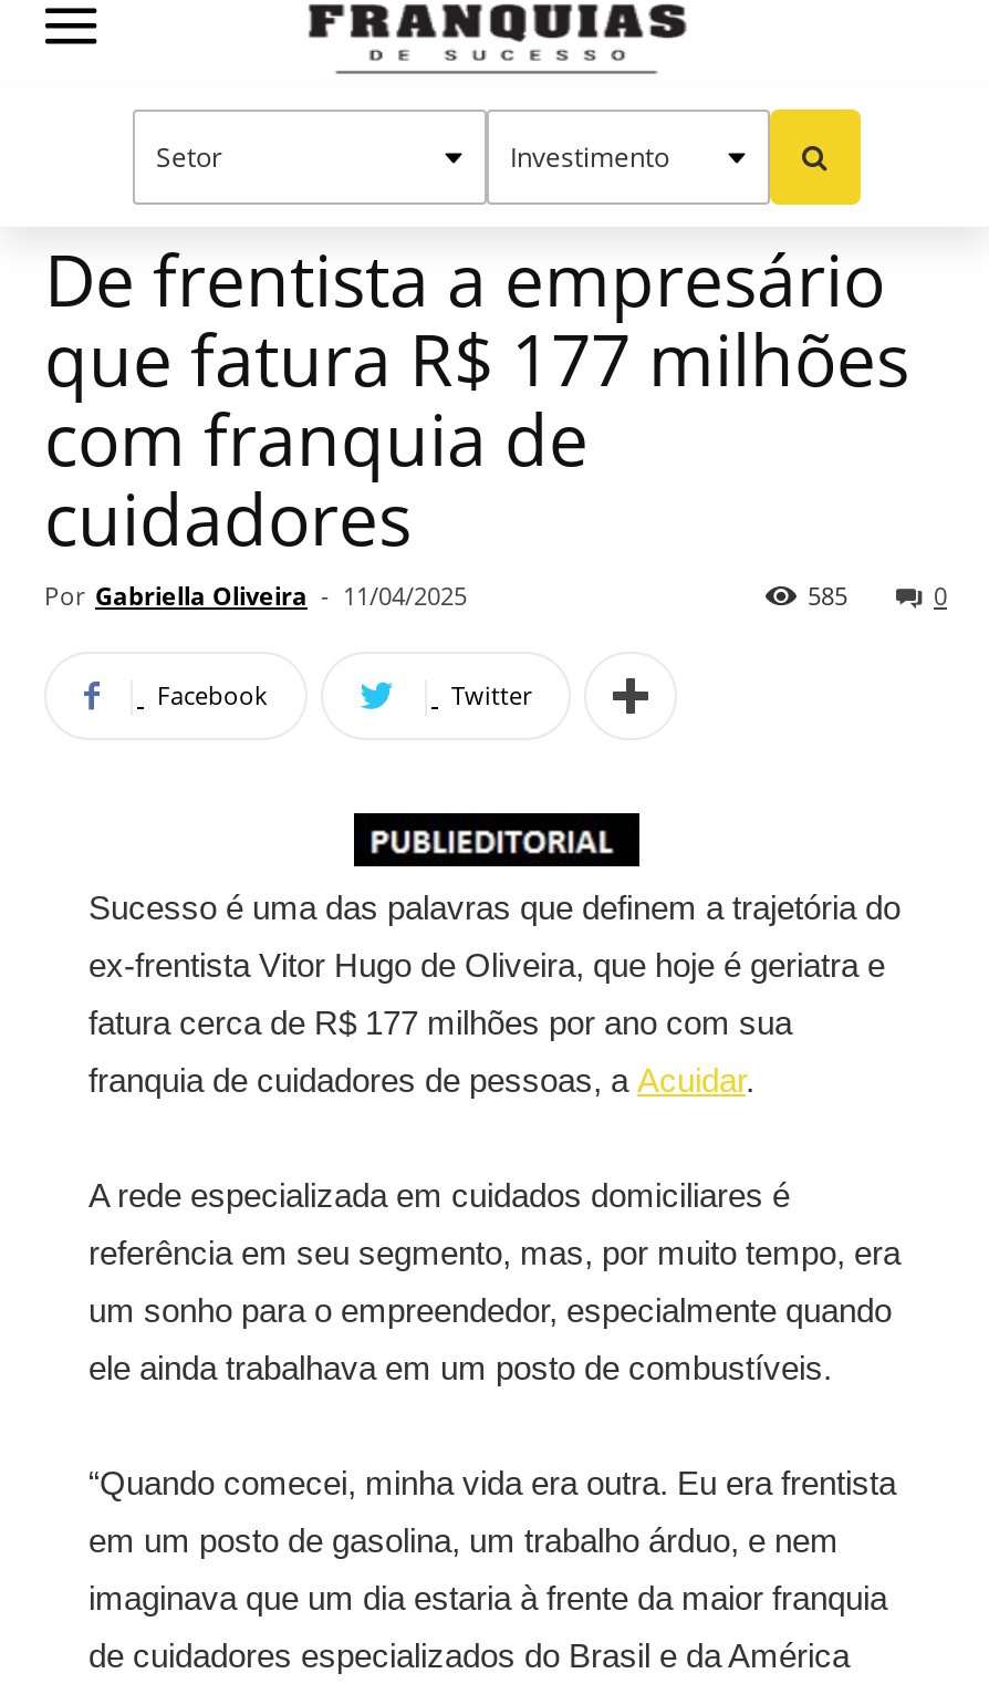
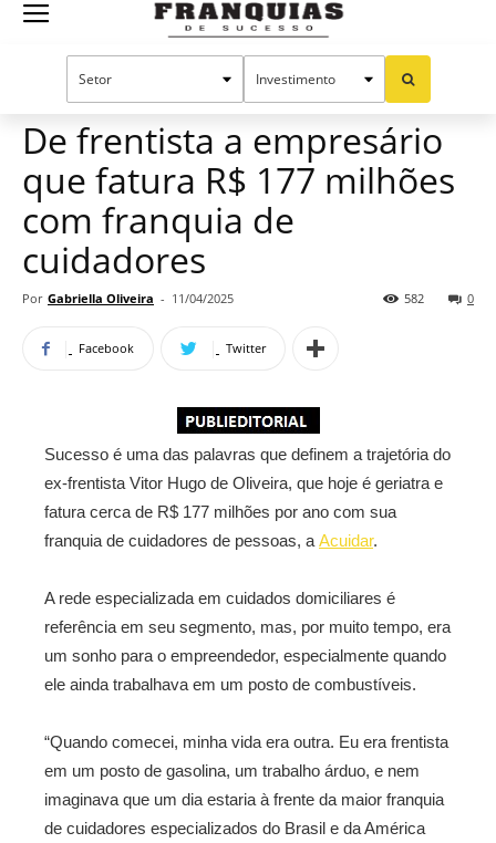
[808,579,847,612] 585 -> [404,290,424,306] 582

